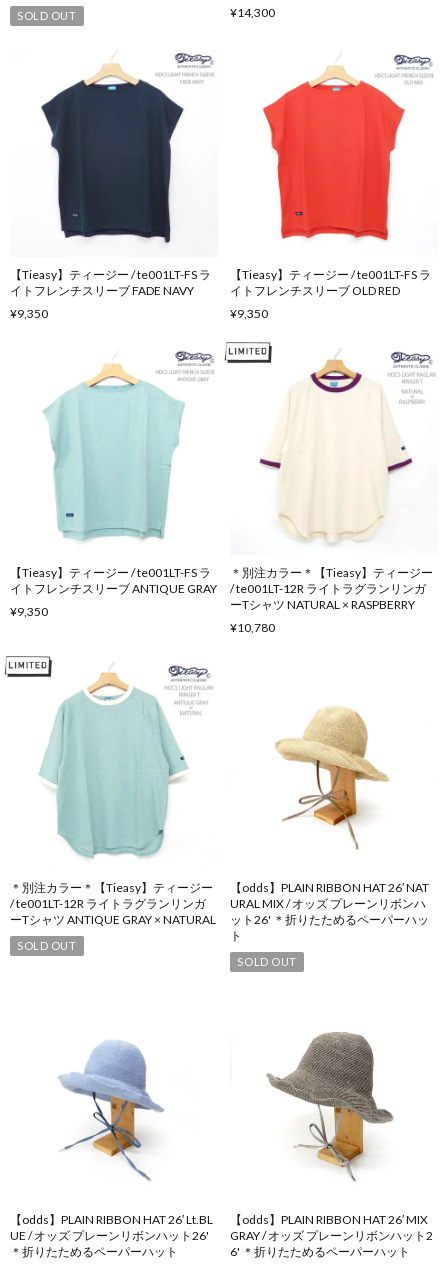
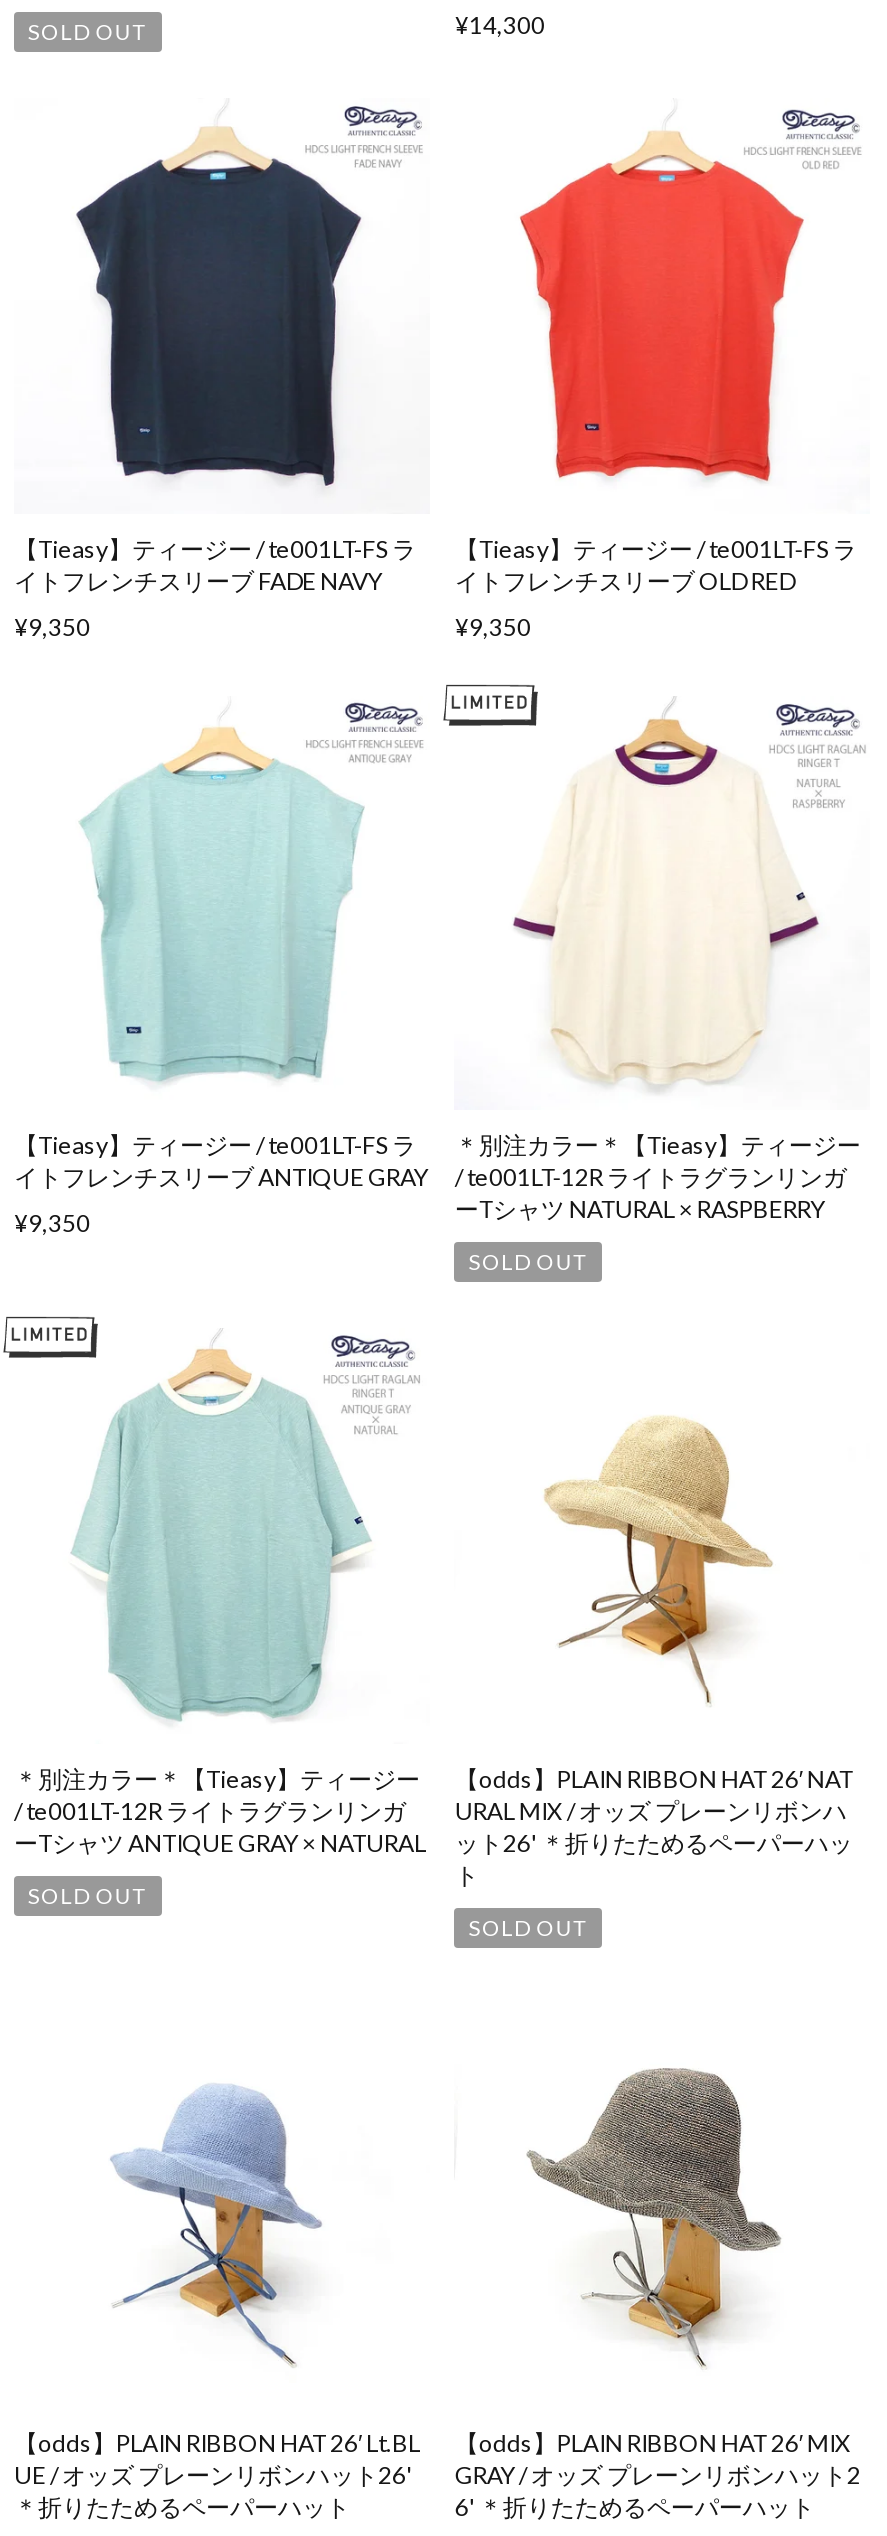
[230,620,275,635] ¥10,780 -> [469,1248,588,1274] SOLD OUT

